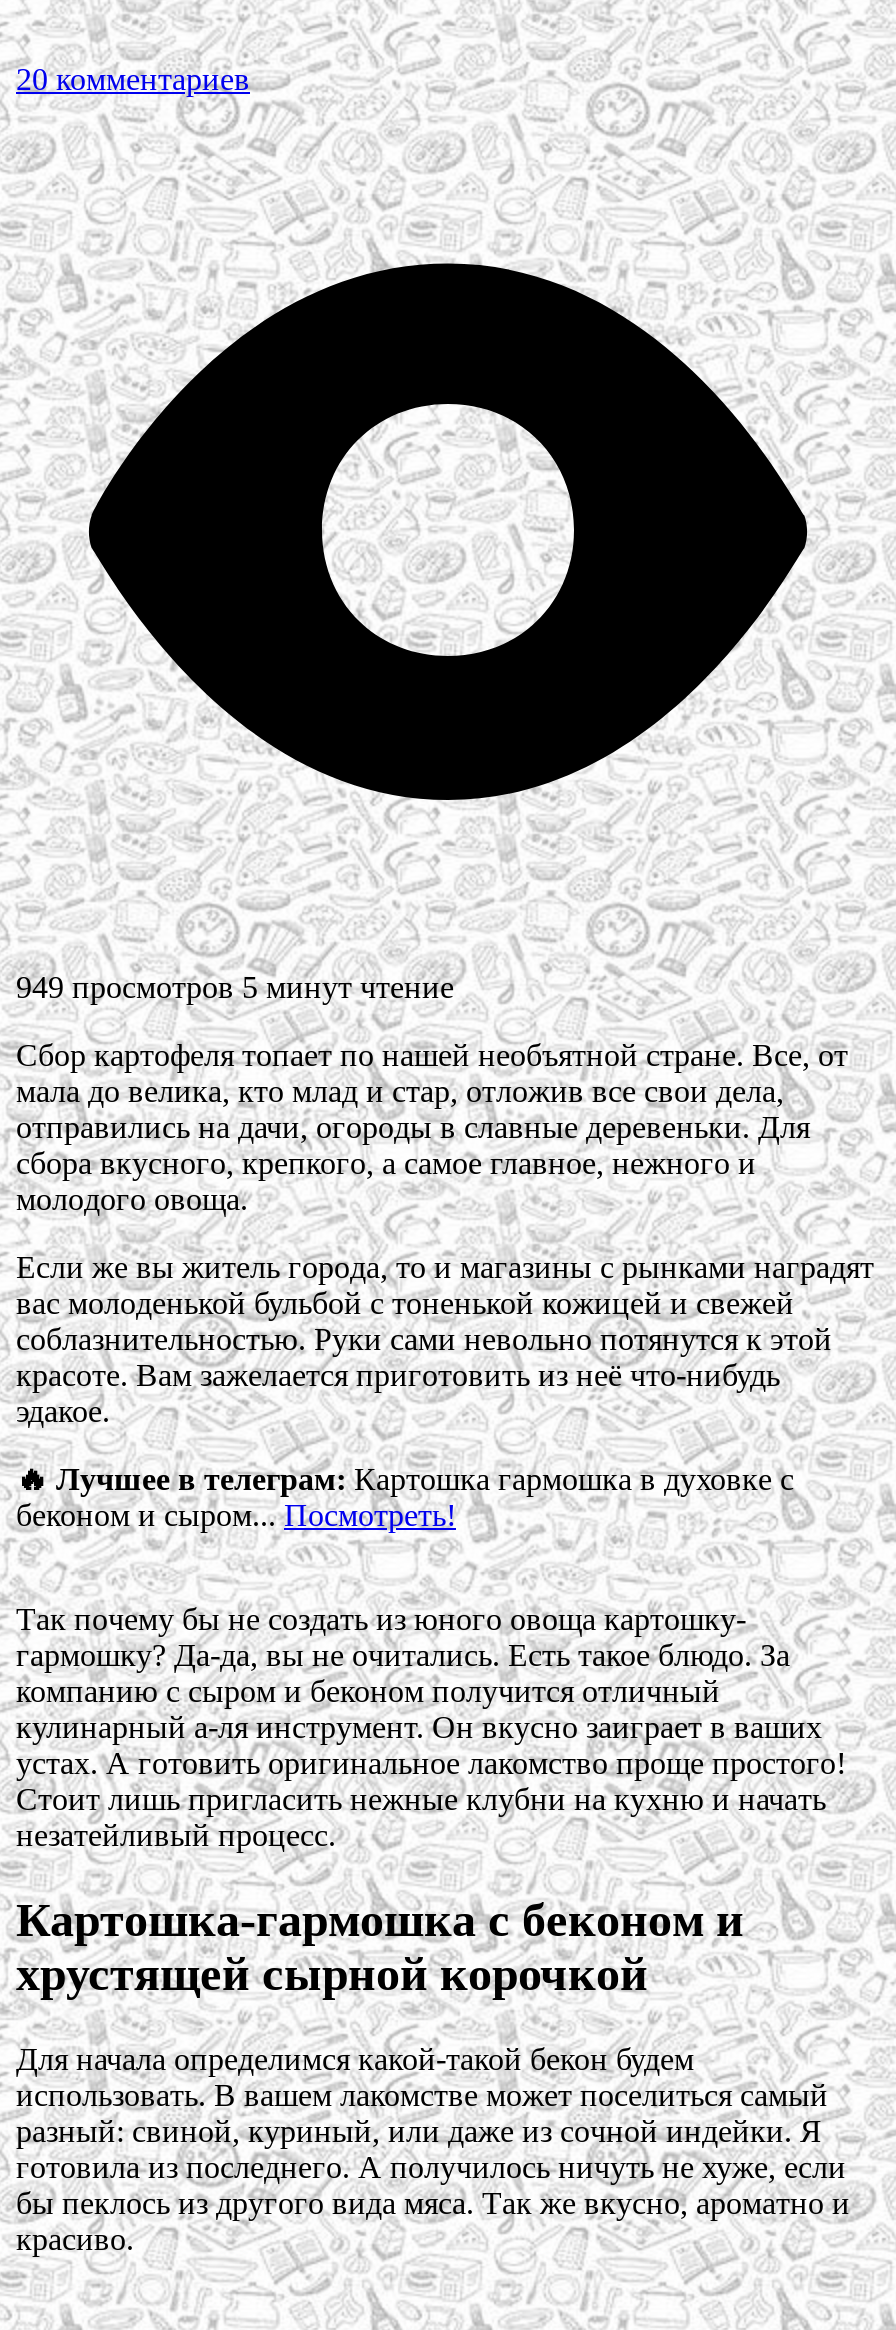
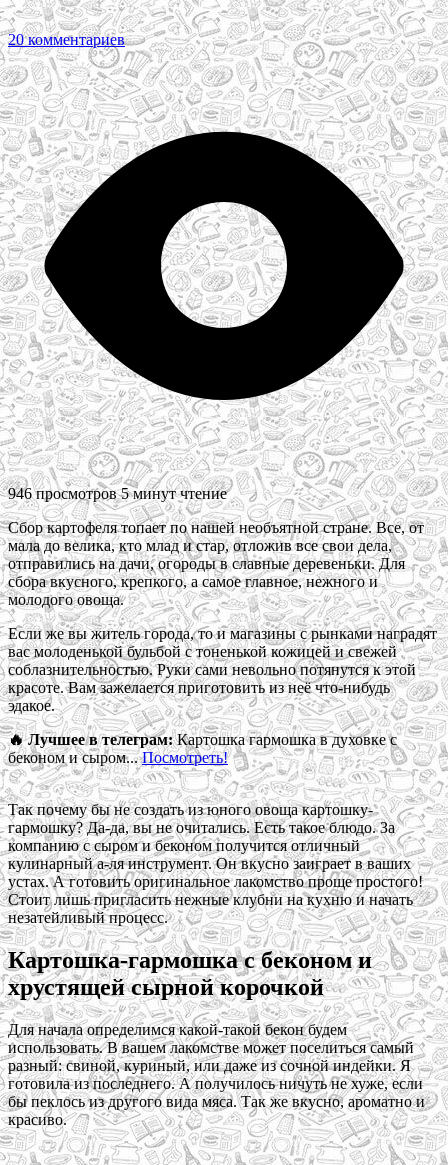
[16,970,454,1004] 949 просмотров 5 минут чтение -> [8,485,227,502] 946 просмотров 5 минут чтение

